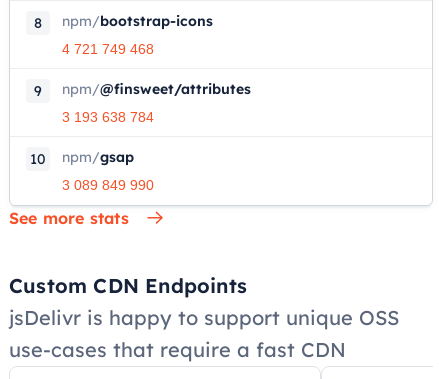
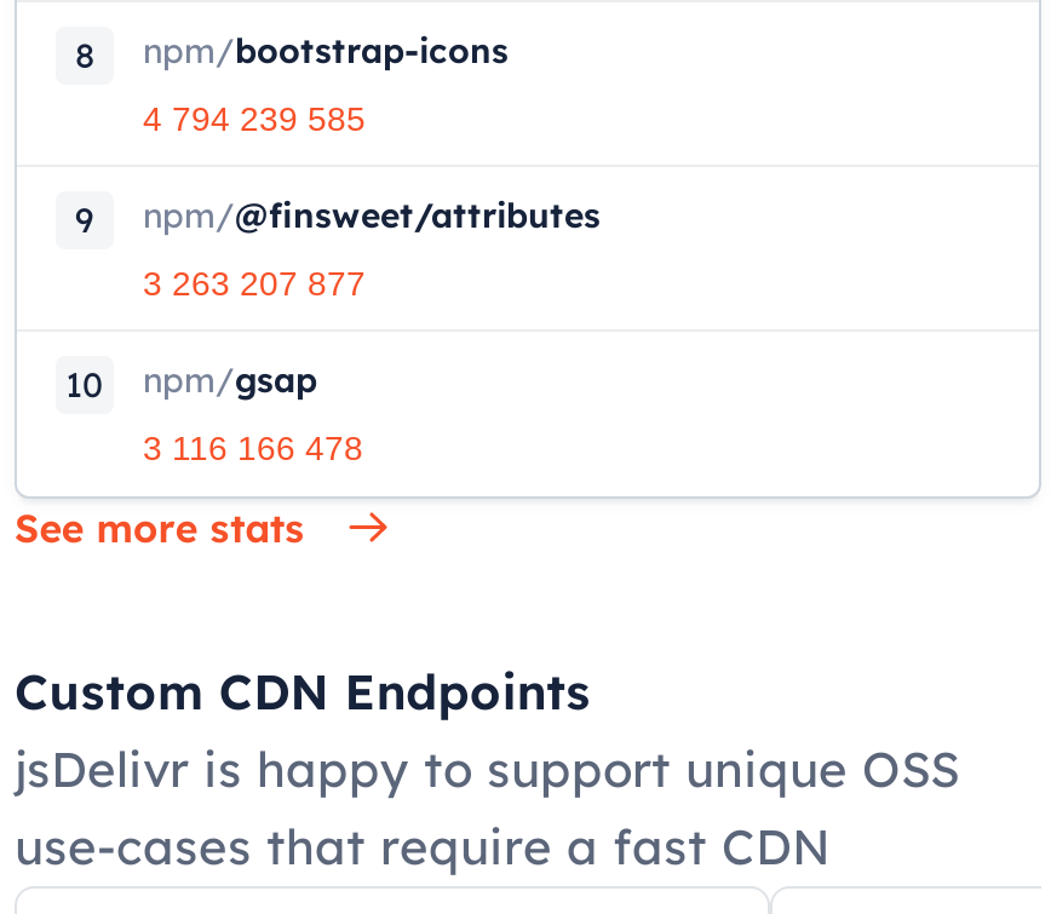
[62,41,154,57] 4 721 749 468 -> [143,99,366,138] 4 794 239 585
[62,109,154,125] 3 193 638 784 -> [143,264,366,303] 3 263 207 877
[62,177,154,193] 3 089 849 990 -> [143,429,363,467] 3 116 166 478

